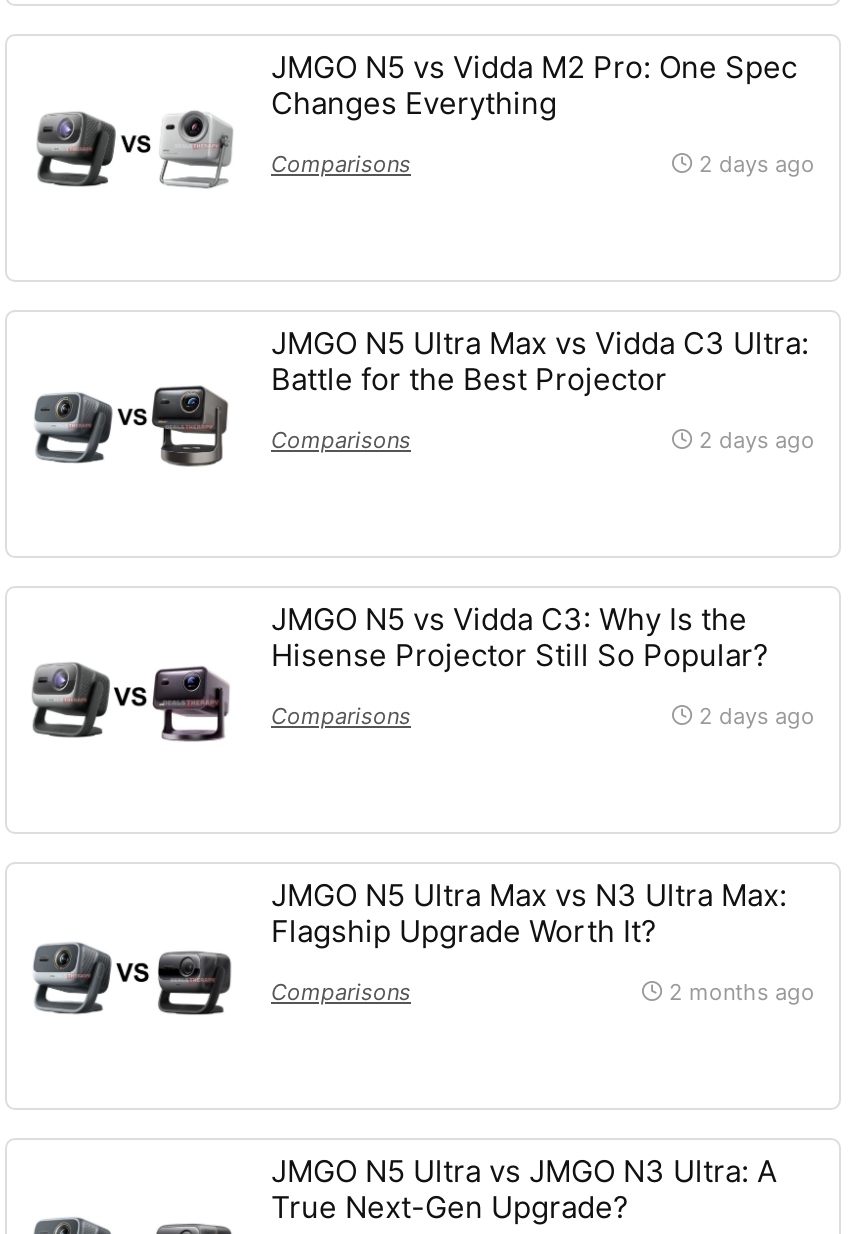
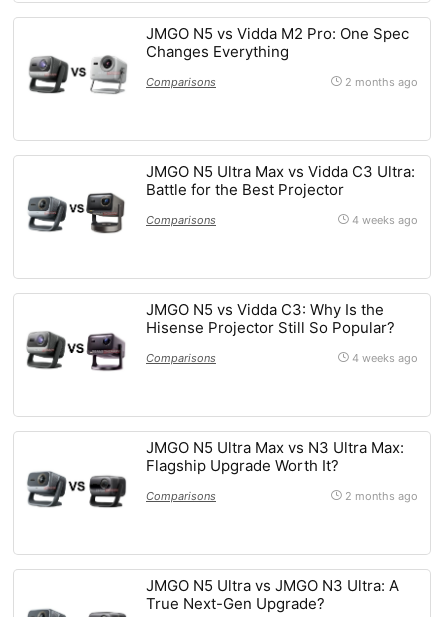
[699,150,815,178] 2 days ago -> [345,75,418,89] 2 months ago
[699,426,815,454] 2 days ago -> [352,213,418,227] 4 weeks ago
[699,702,815,730] 2 days ago -> [352,351,418,365] 4 weeks ago

